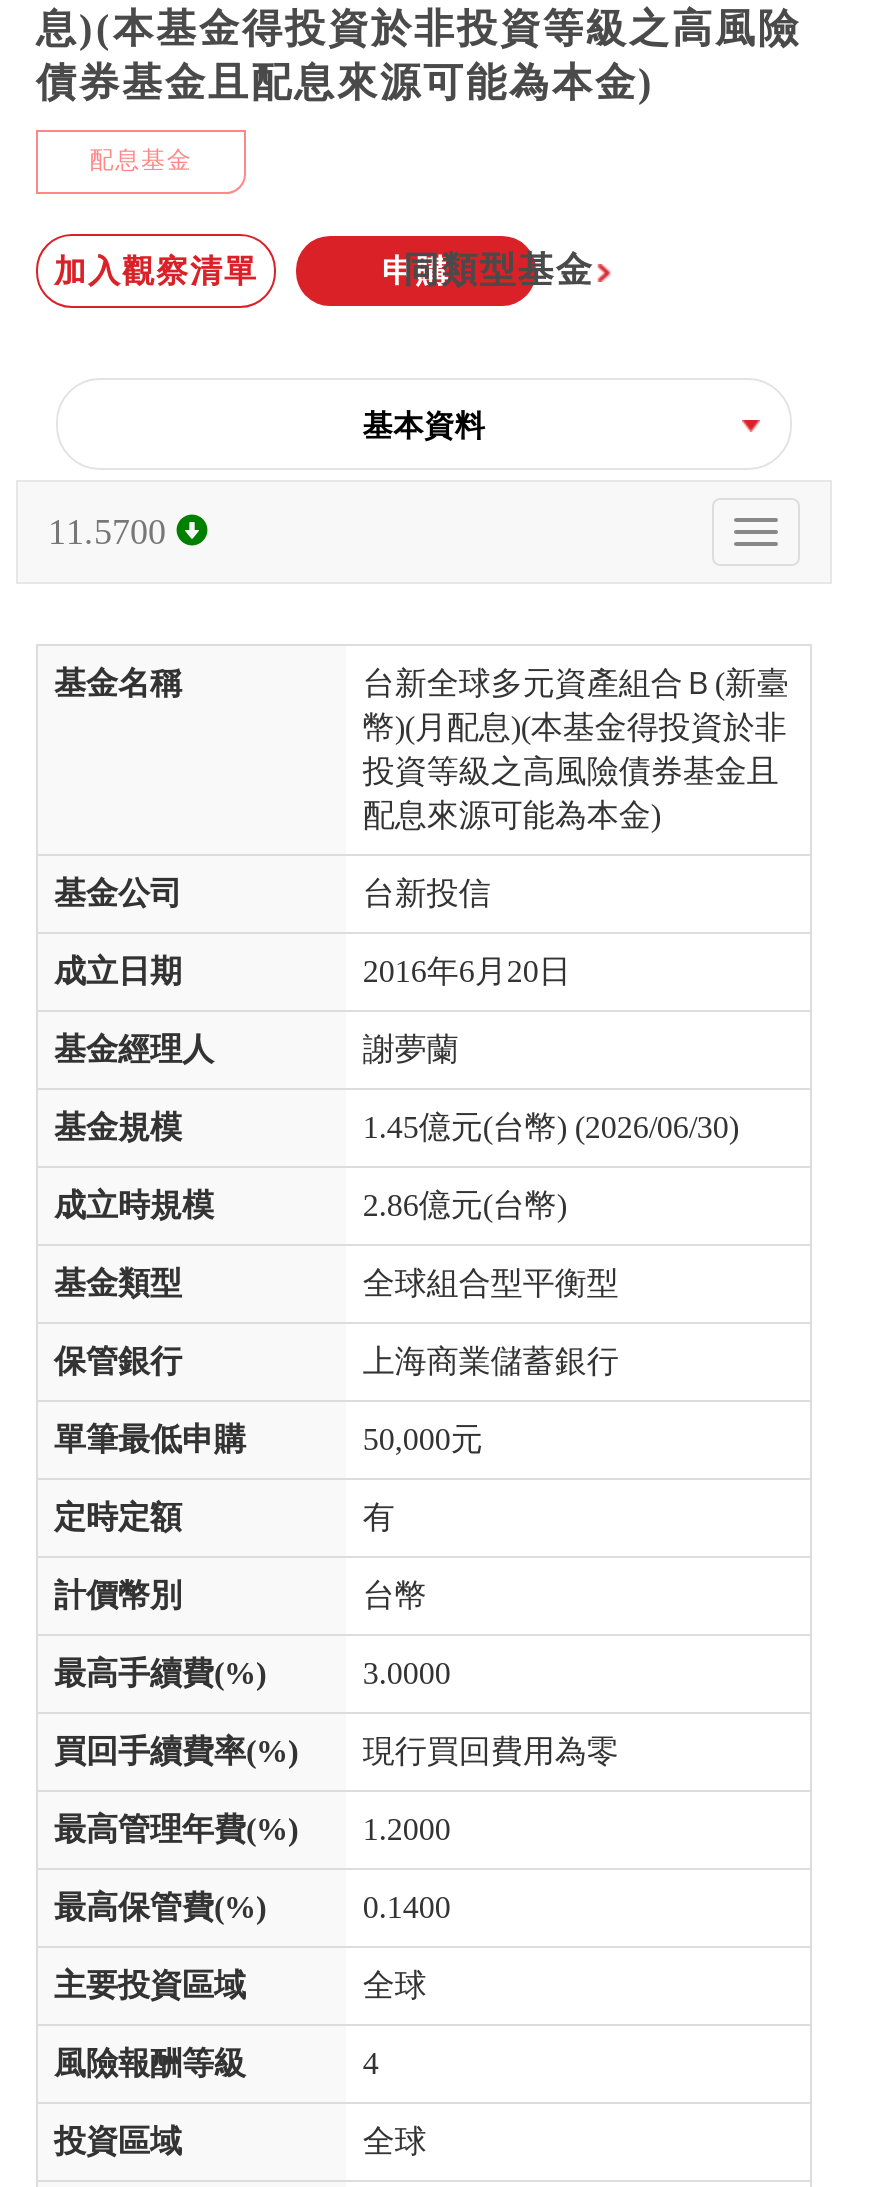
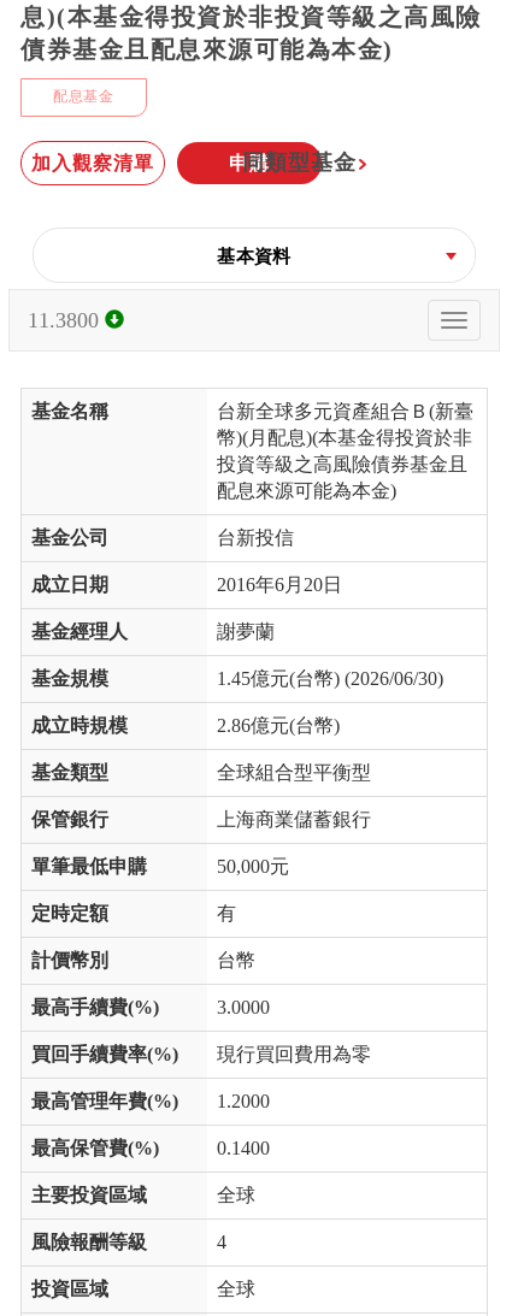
[48,512,176,552] 11.5700 -> [28,308,105,332] 11.3800

